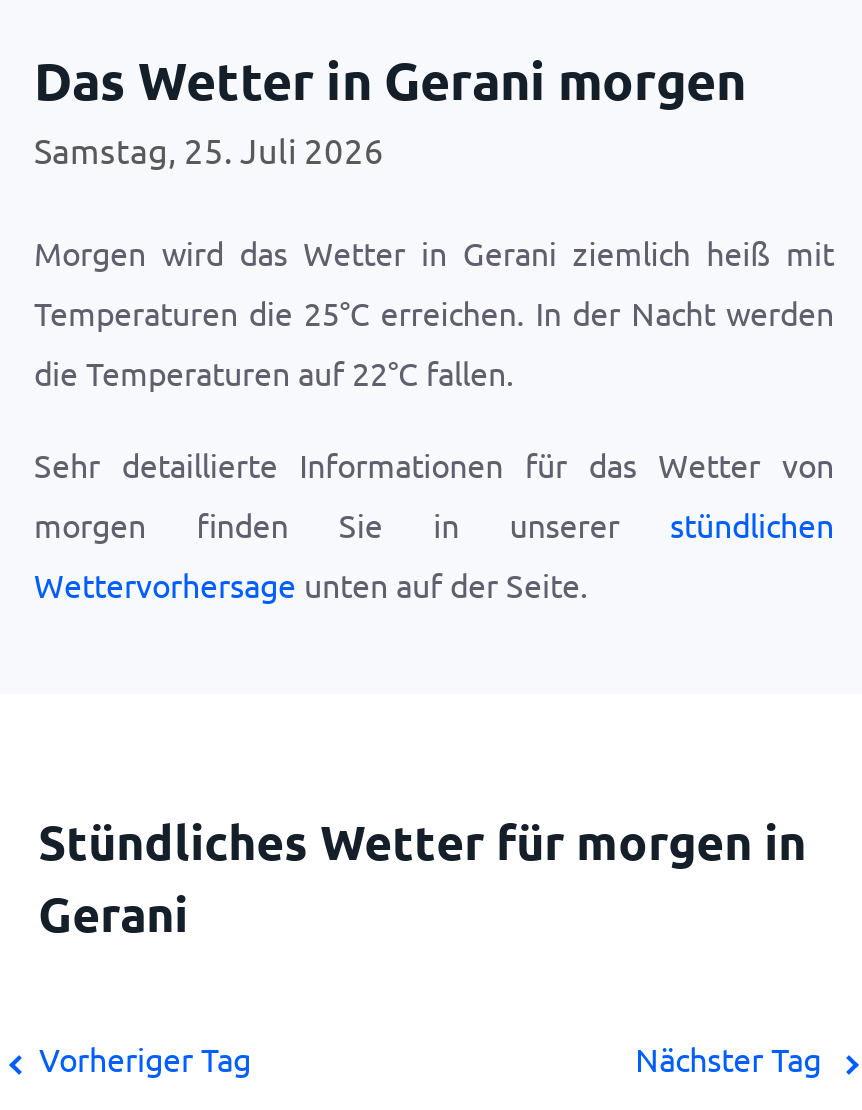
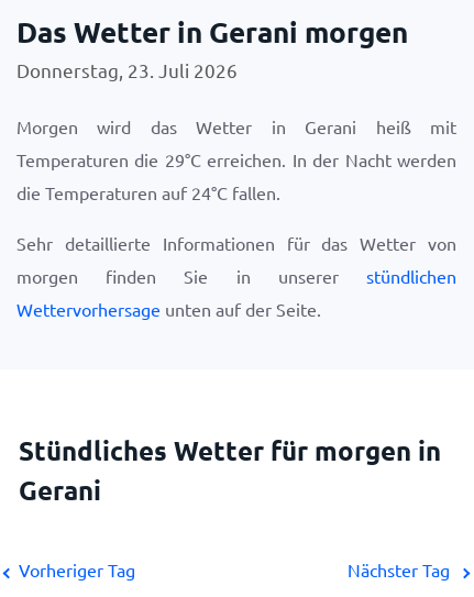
[34,128,384,170] Samstag, 25. Juli 2026 -> [16,58,238,81] Donnerstag, 23. Juli 2026
[34,232,834,272] Morgen wird das Wetter in Gerani ziemlich heiß mit -> [16,115,456,137] Morgen wird das Wetter in Gerani heiß mit
[34,292,834,332] Temperaturen die 25°C erreichen. In der Nacht werden -> [16,148,456,170] Temperaturen die 29°C erreichen. In der Nacht werden
[34,352,514,392] die Temperaturen auf 22°C fallen. -> [16,181,280,203] die Temperaturen auf 24°C fallen.

